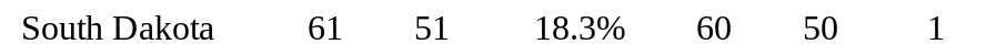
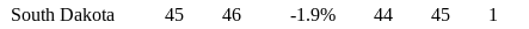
[308,8,343,46] 61 -> [165,4,184,24] 45
[414,8,450,46] 51 -> [222,4,241,24] 46
[534,8,625,46] 18.3% -> [290,4,336,24] -1.9%
[696,8,732,46] 60 -> [374,4,393,24] 44
[803,8,838,46] 50 -> [431,4,450,24] 45

